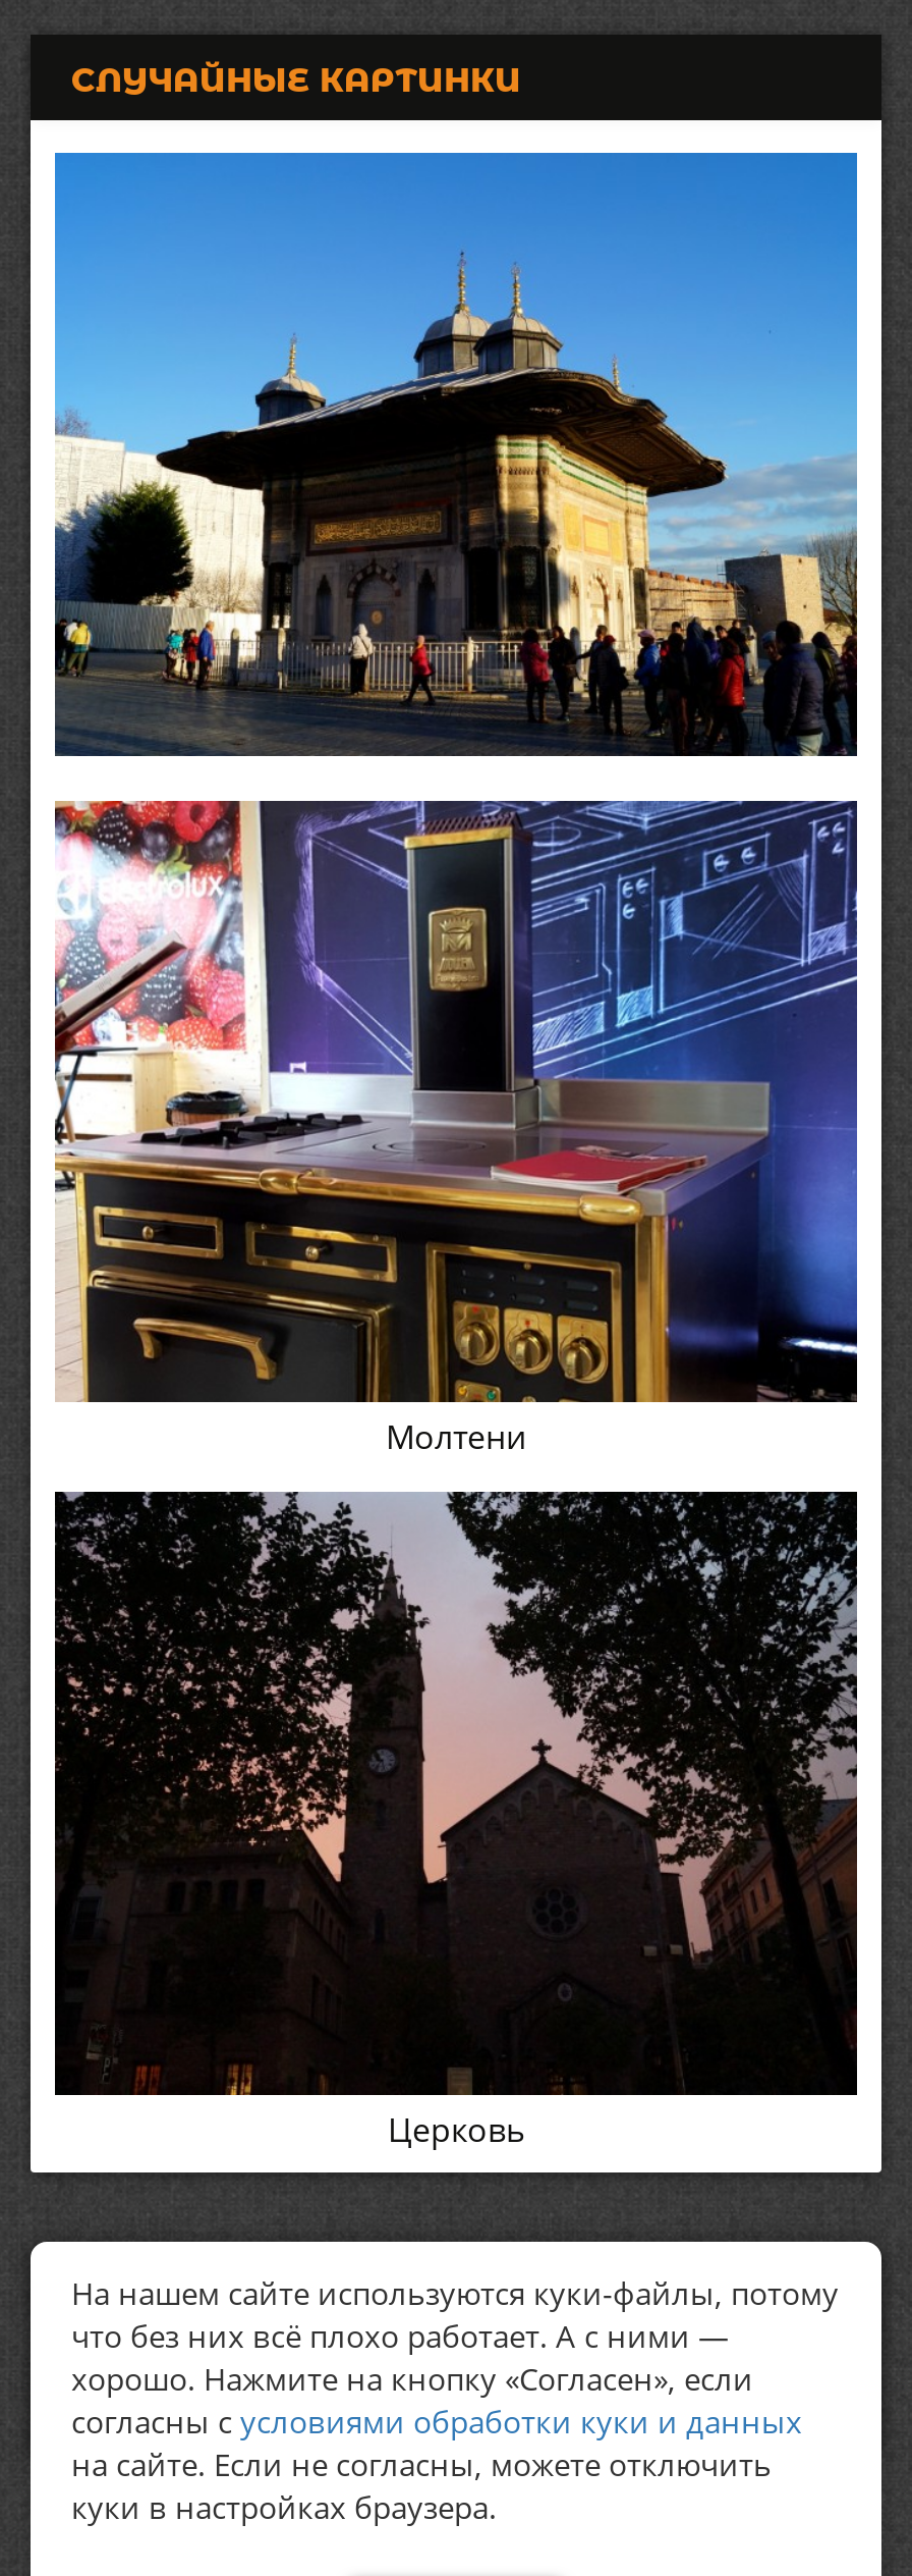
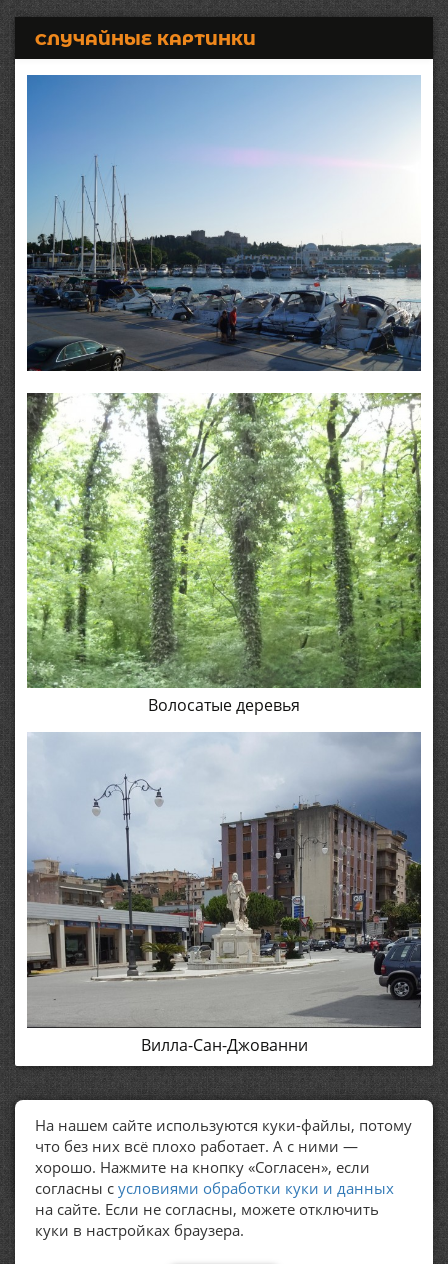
[55,153,859,758] [image] -> [26,75,422,372] [image]
[53,799,859,1460] [image] | Молтени -> [26,392,422,716] [image] | Волосатые деревья
[53,1490,859,2152] [image] | Церковь -> [26,732,422,1056] [image] | Вилла-Сан-Джованни

